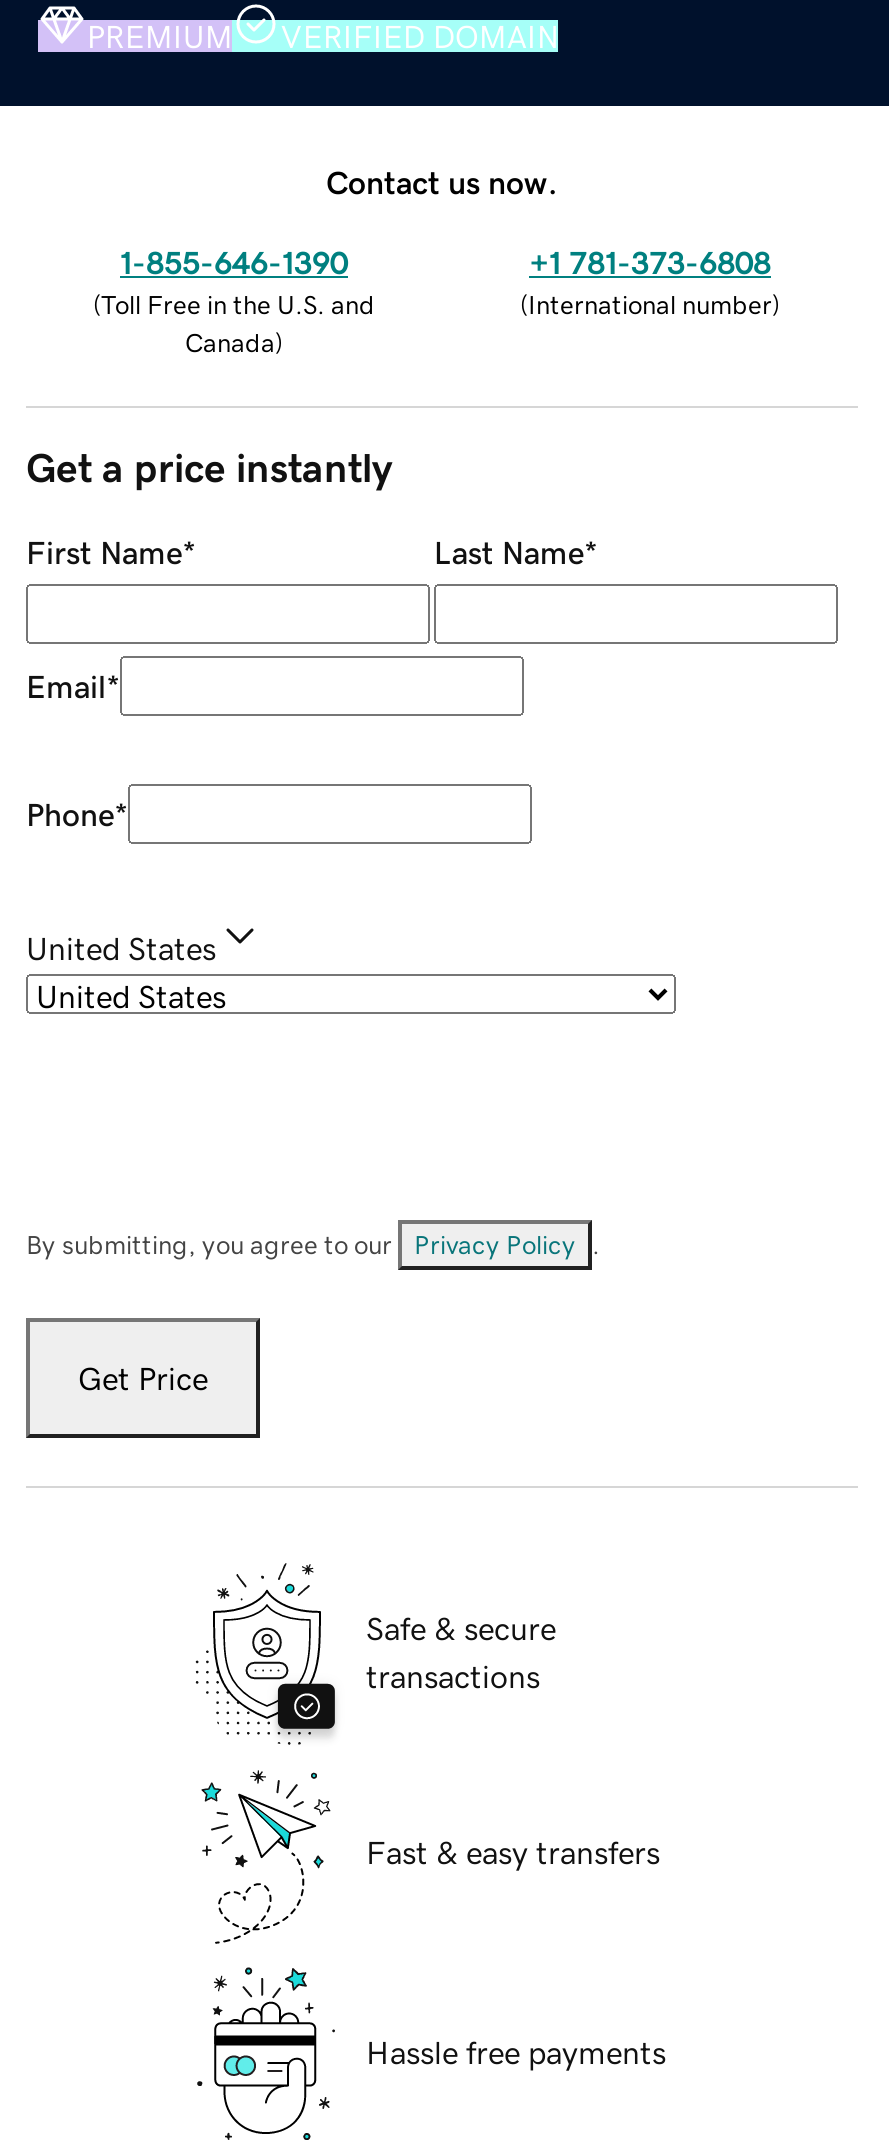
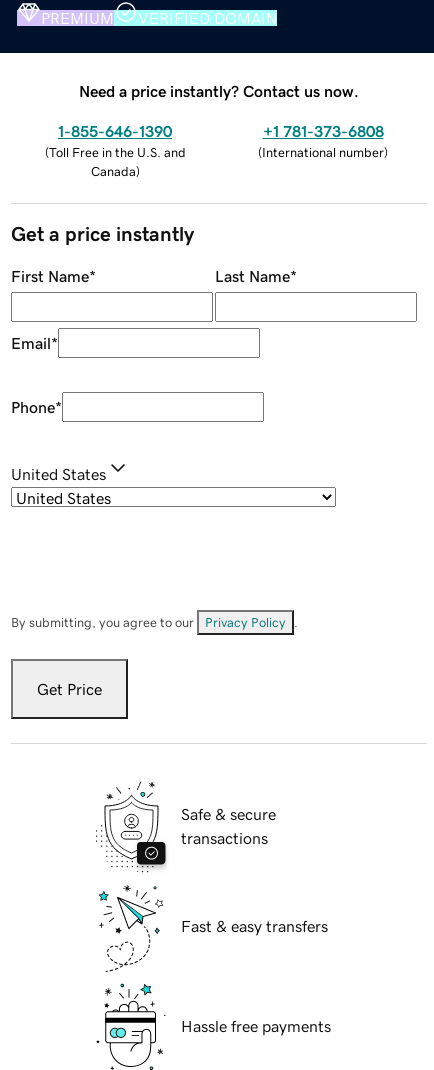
[326,165,558,197] Contact us now. -> [79,83,359,99] Need a price instantly? Contact us now.

